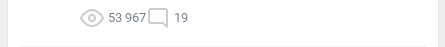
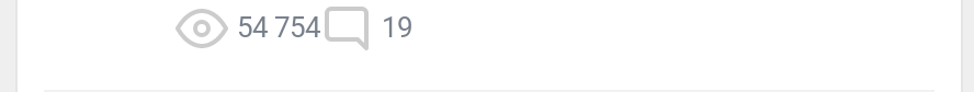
[108,10,188,25] 53 967 19 -> [237,10,412,43] 54 754 19

